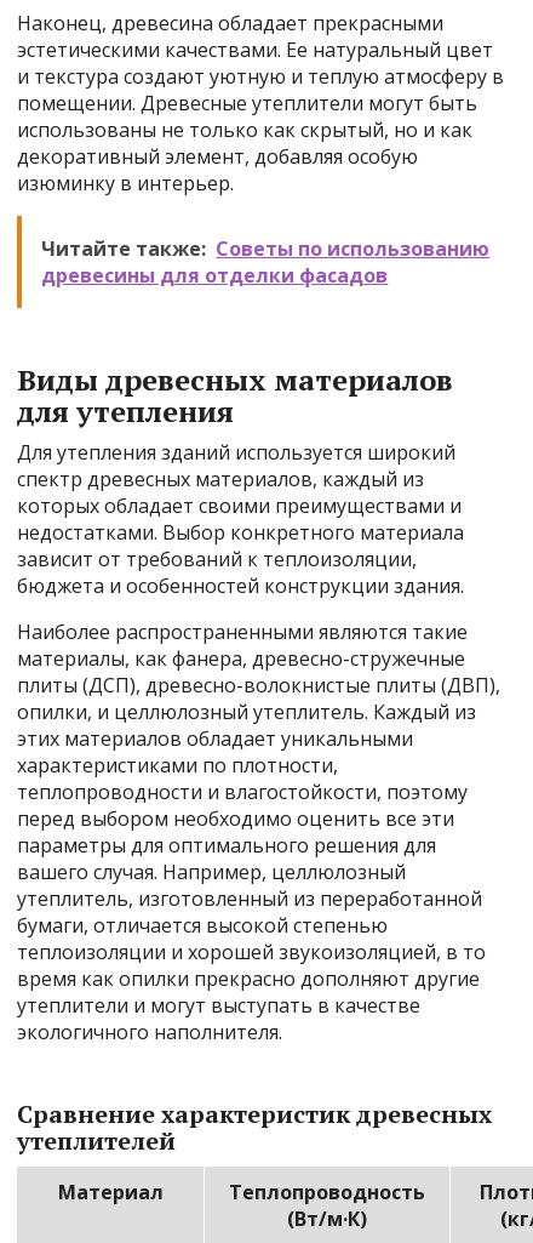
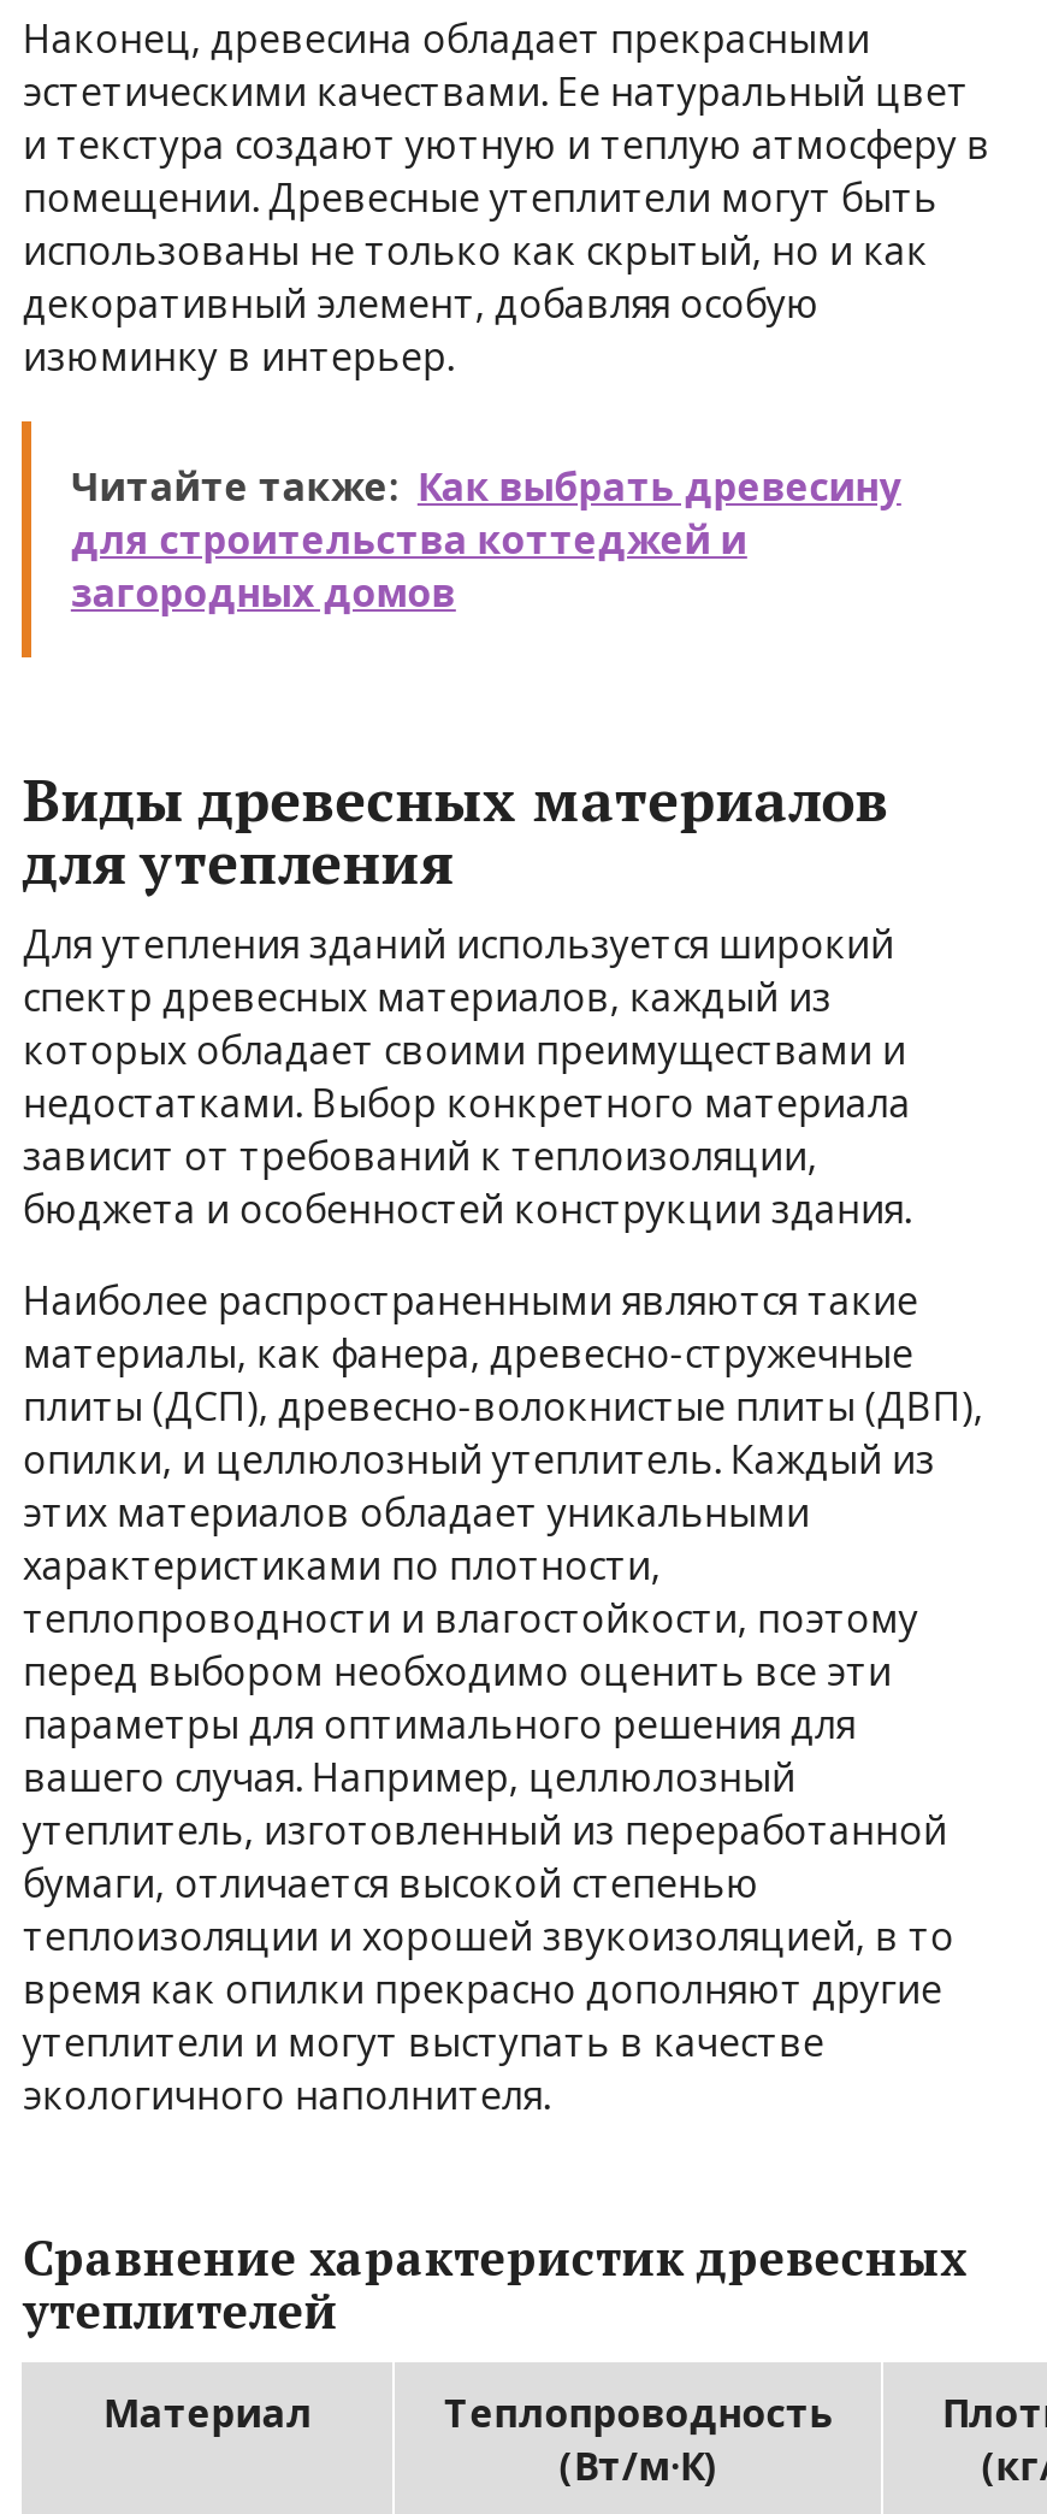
[42,235,490,288] Читайте также: Советы по использованию | древесины для отделки фасадов -> [71,459,901,618] Читайте также: Как выбрать древесину | для строительства коттеджей и | загородных домов

